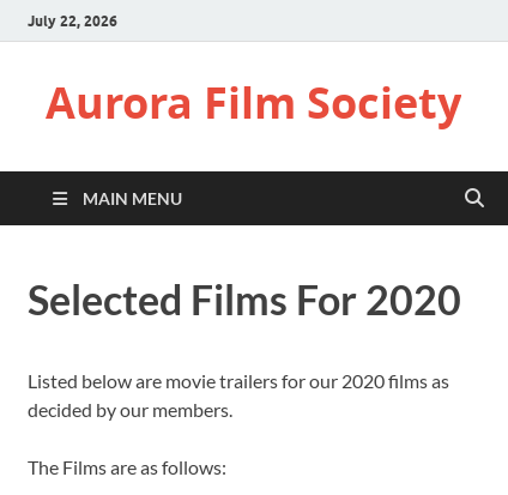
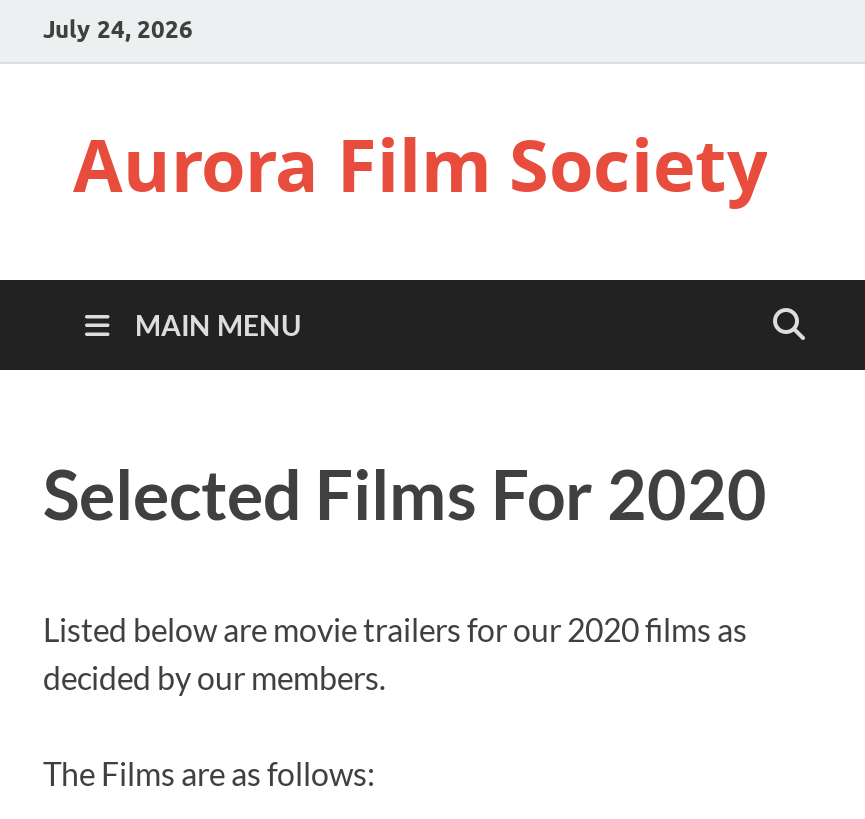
[28,11,117,29] July 22, 2026 -> [43,13,193,43] July 24, 2026

